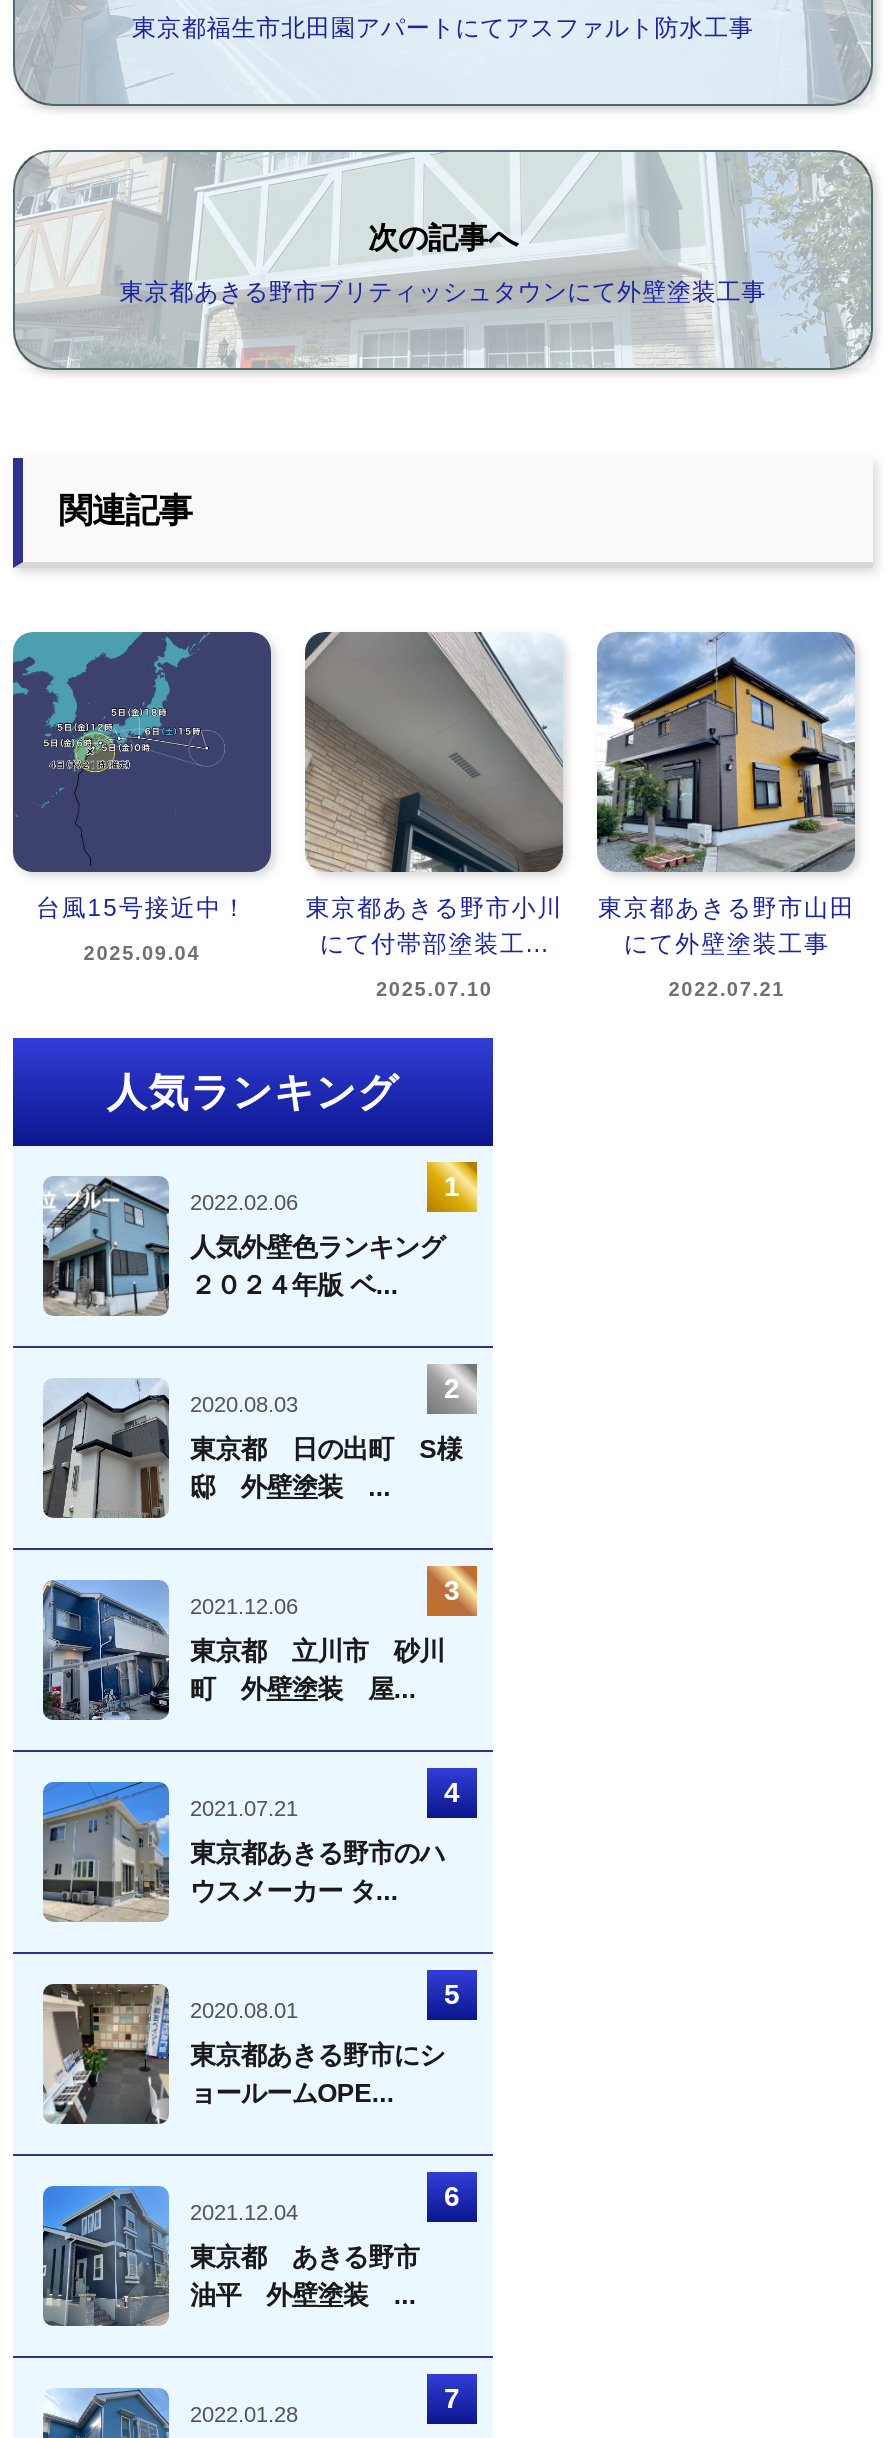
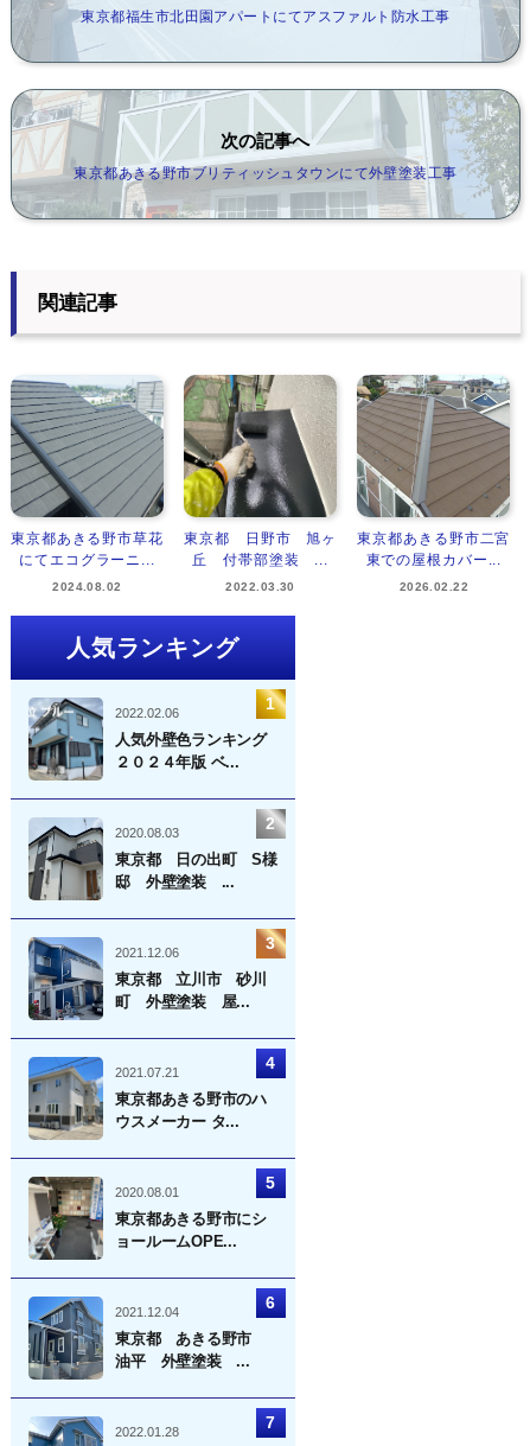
[13,630,273,921] [image] | 台風15号接近中！ -> [11,375,164,568] [image] | 東京都あきる野市草花 | にてエコグラーニ...
[303,630,563,957] [image] | 東京都あきる野市小川 | にて付帯部塗装工... -> [183,374,337,568] [image] | 東京都 日野市 旭ヶ | 丘 付帯部塗装 ...
[595,630,856,957] [image] | 東京都あきる野市山田 | にて外壁塗装工事 -> [356,374,511,568] [image] | 東京都あきる野市二宮 | 東での屋根カバー...
[83,941,200,963] 2025.09.04 -> [52,579,122,593] 2024.08.02
[376,977,493,999] 2025.07.10 -> [226,579,295,593] 2022.03.30
[668,977,785,999] 2022.07.21 -> [399,579,468,593] 2026.02.22

